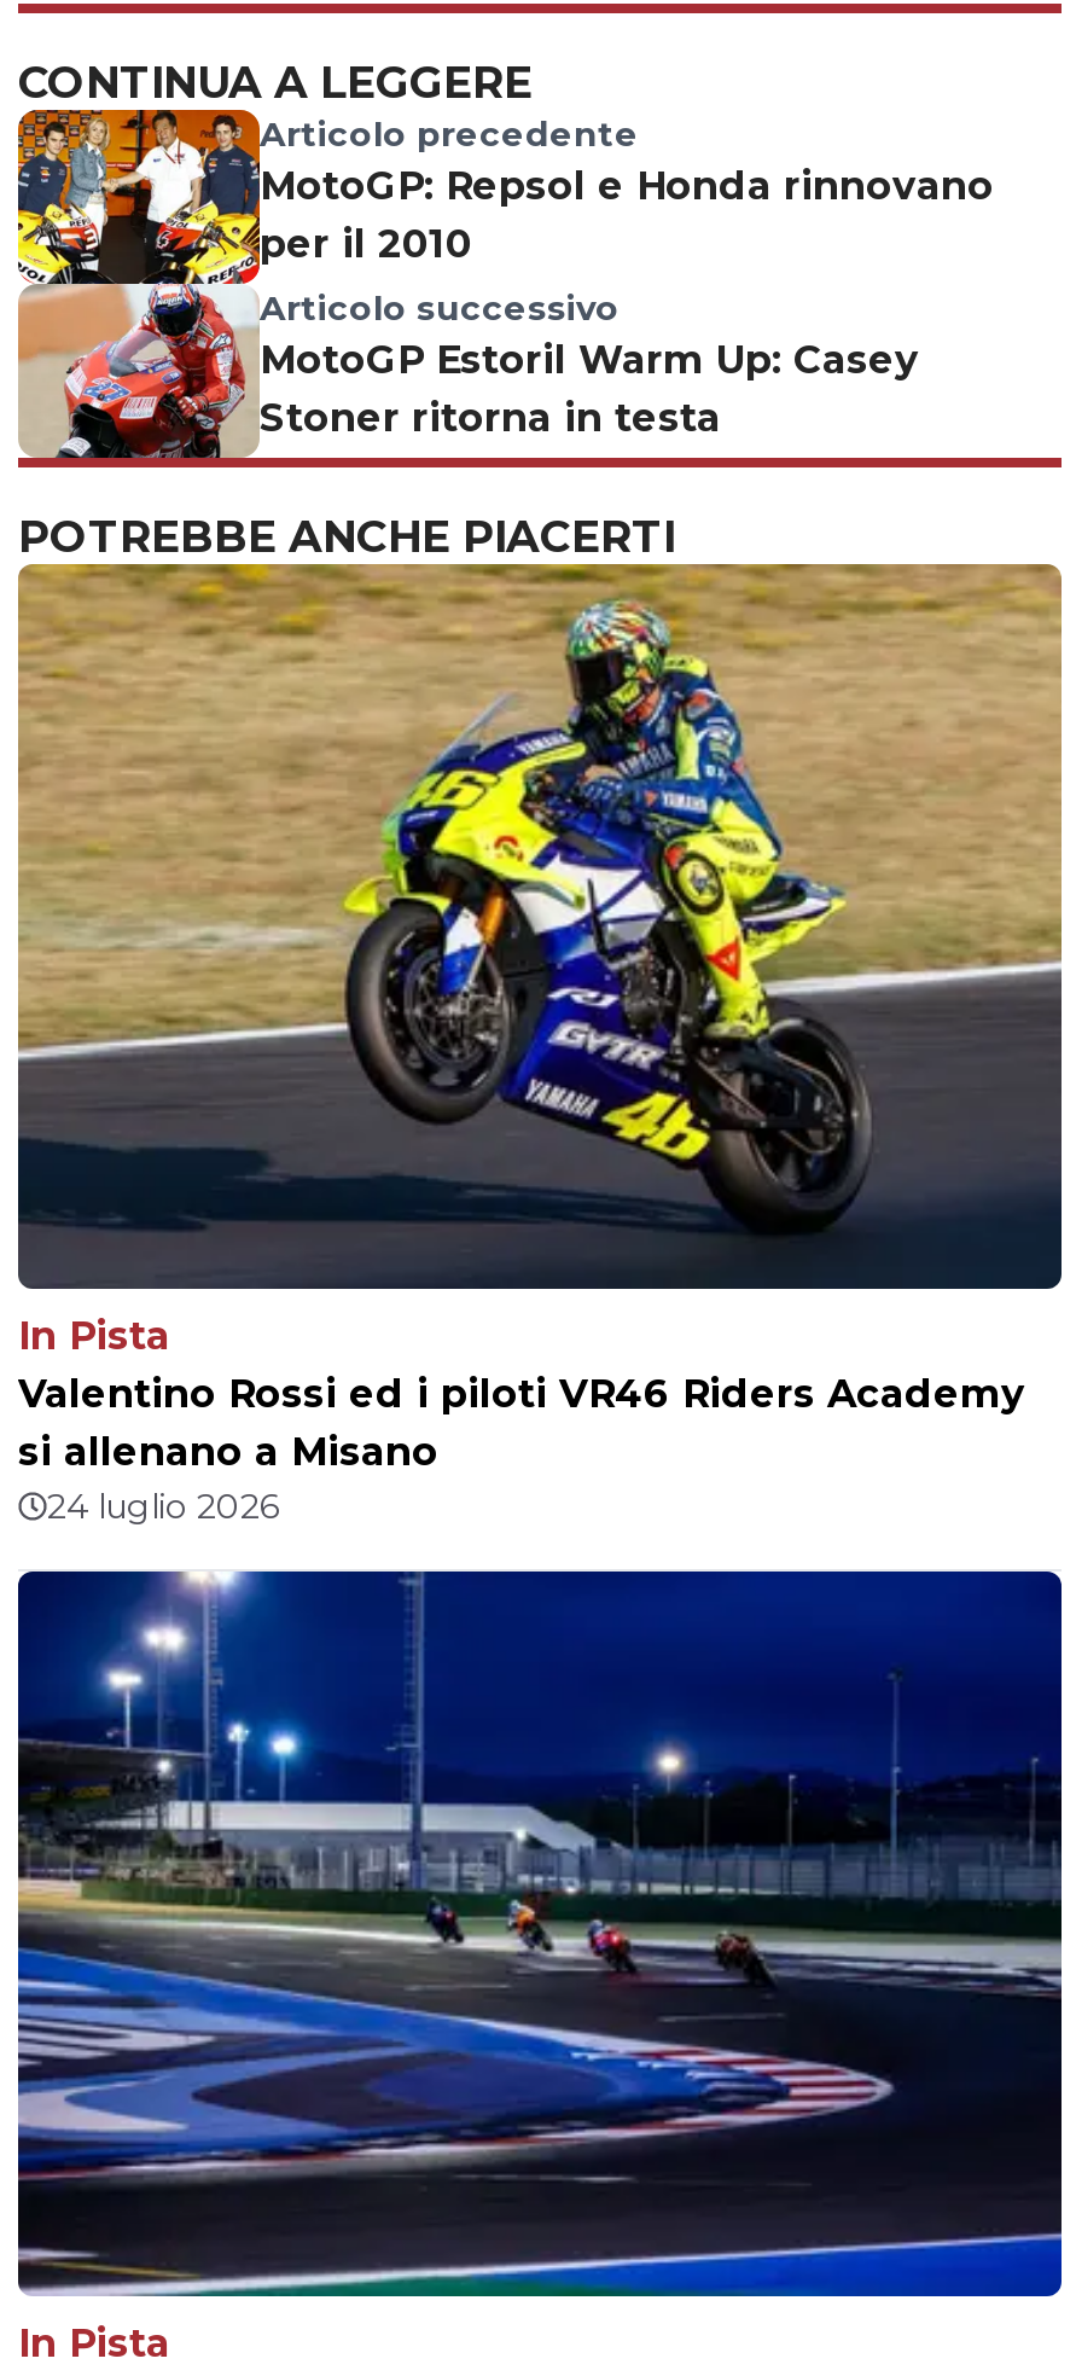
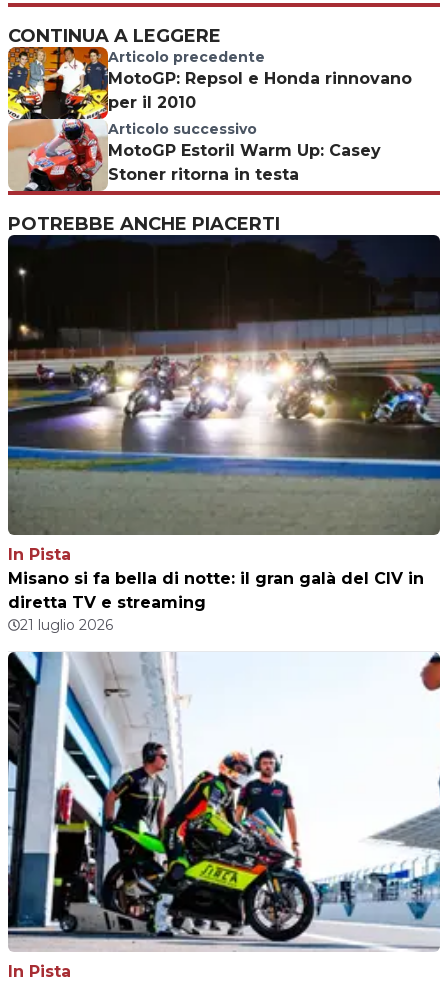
[16,562,1064,1529] [image] | Valentino Rossi ed i piloti VR46 Riders Academy | si allenano a Misano | 24 luglio 2026 -> [7,234,441,634] [image] | Misano si fa bella di notte: il gran galà del CIV in | diretta TV e streaming | 21 luglio 2026
[16,1569,1064,2299] [image] -> [8,651,441,952] [image]

